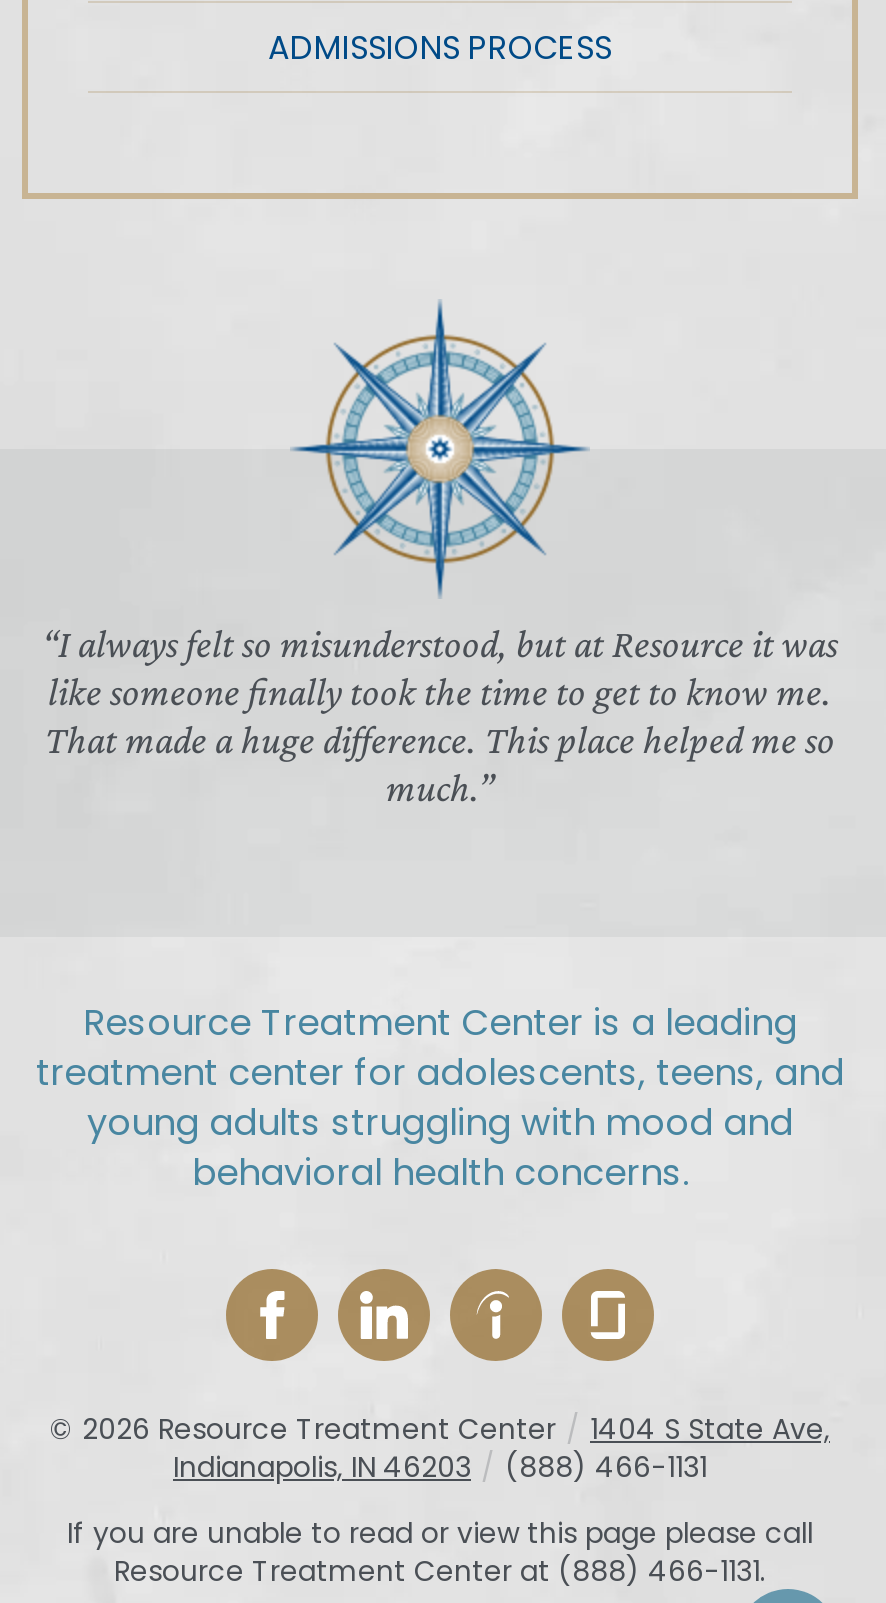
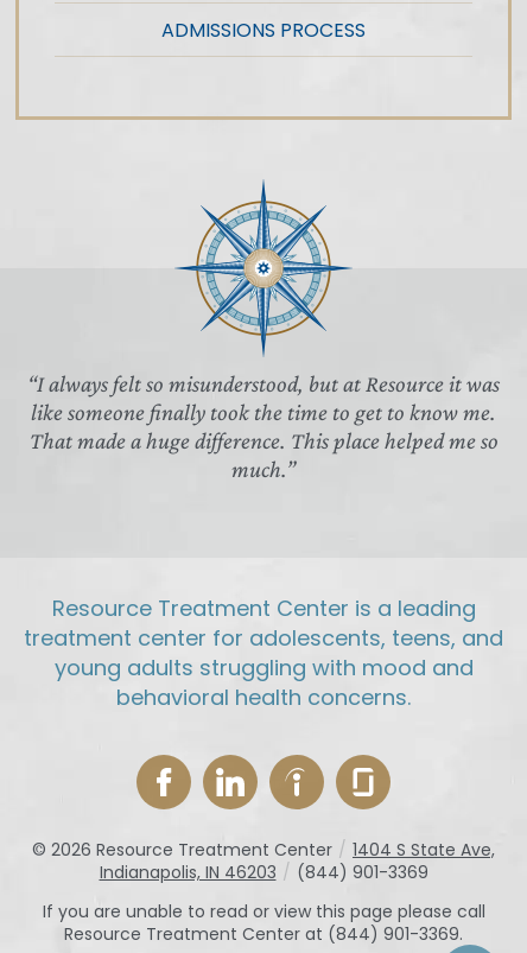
[173,1448,707,1488] Indianapolis, IN 46203 / (888) 466-1131 -> [99,861,428,885] Indianapolis, IN 46203 / (844) 901-3369
[114,1552,766,1592] Resource Treatment Center at (888) 466-1131. -> [64,923,463,946] Resource Treatment Center at (844) 901-3369.

